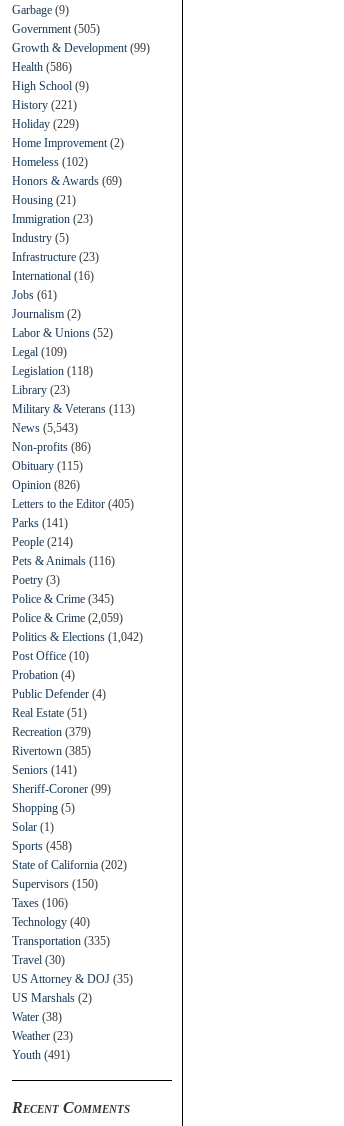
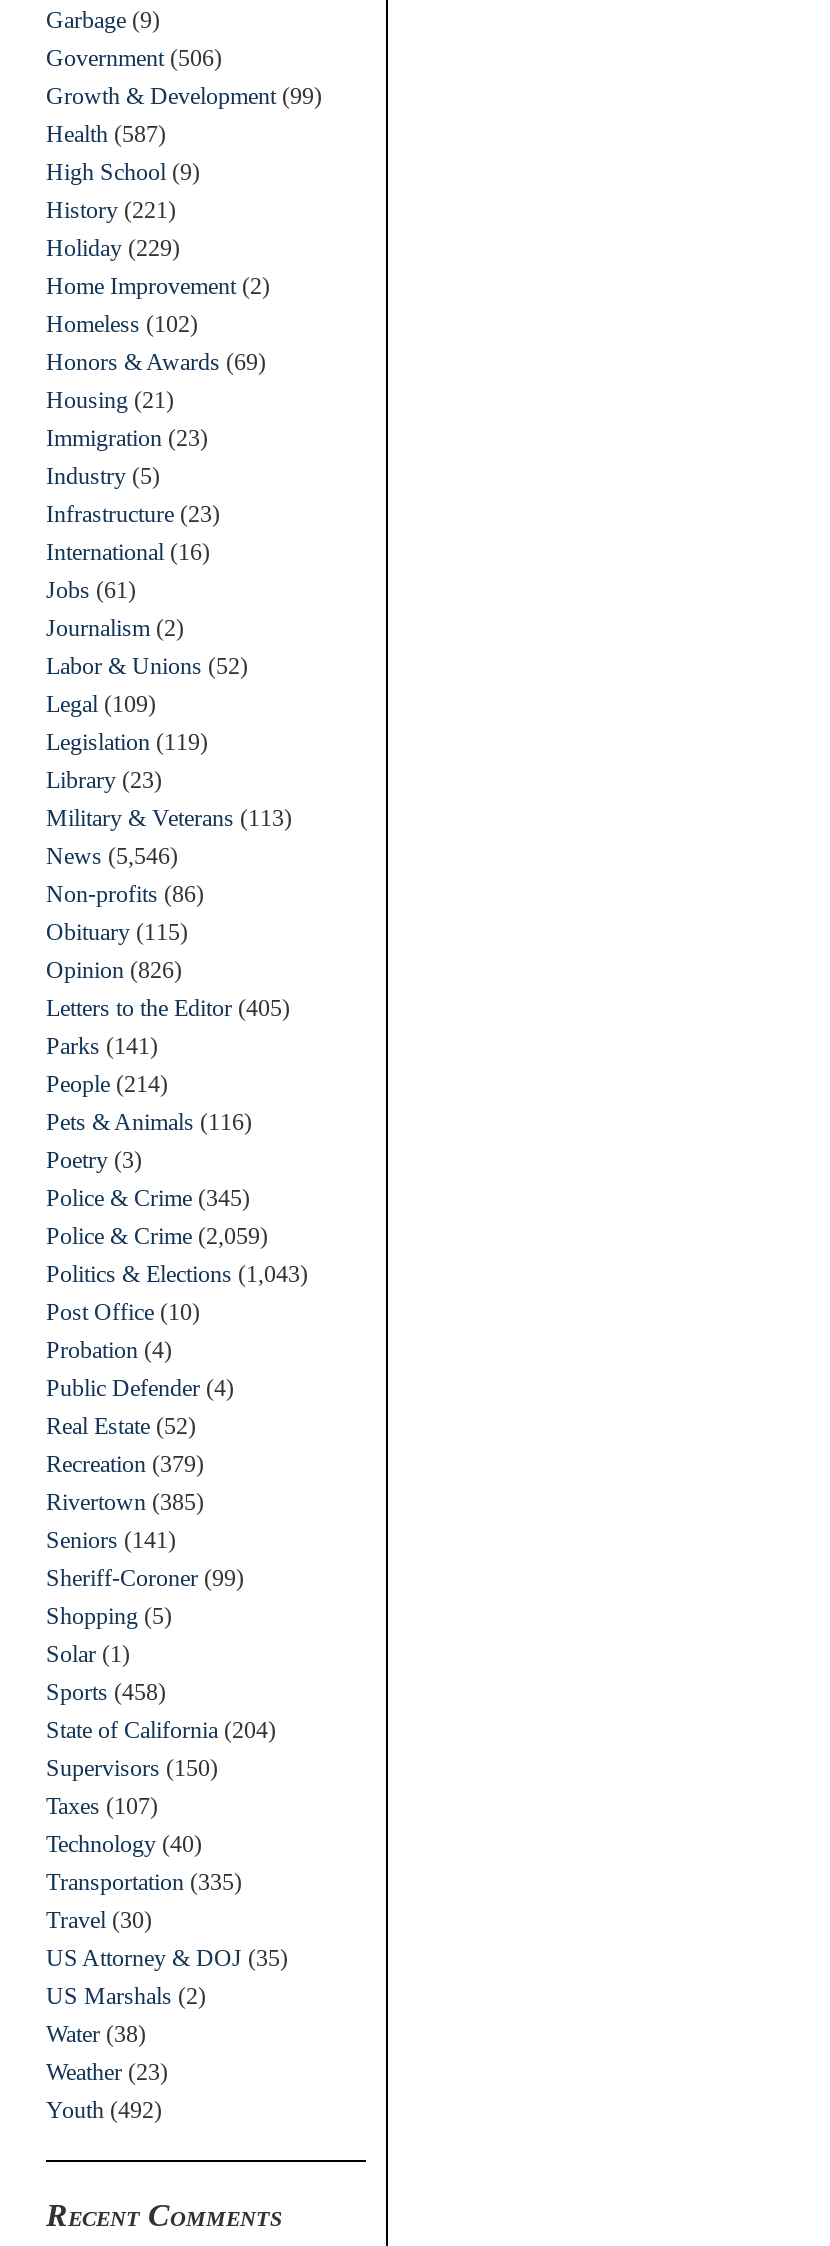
[12,22,100,36] Government (505) -> [46,44,222,72] Government (506)
[12,60,72,74] Health (586) -> [46,120,166,148] Health (587)
[12,364,93,378] Legislation (118) -> [46,728,208,756] Legislation (119)
[12,421,78,435] News (5,543) -> [46,842,178,870] News (5,546)
[12,630,143,644] Politics & Elections (1,042) -> [46,1260,308,1288] Politics & Elections (1,043)
[12,706,87,720] Real Estate (51) -> [46,1412,196,1440] Real Estate (52)
[12,858,127,872] State of California (202) -> [46,1716,276,1744] State of California (204)
[12,896,68,910] Taxes (106) -> [46,1792,158,1820] Taxes (107)
[12,1048,70,1062] Youth (491) -> [46,2096,162,2124] Youth (492)

